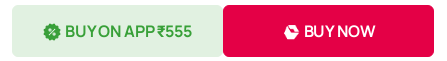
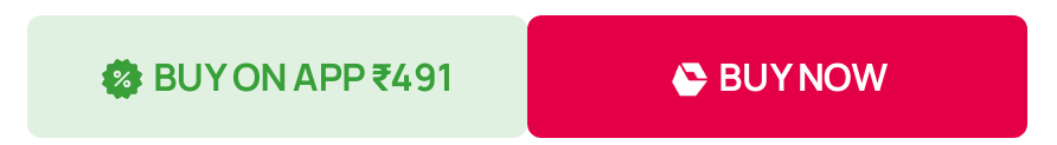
[65,20,192,42] BUY ON APP ₹555 -> [153,51,453,103] BUY ON APP ₹491

